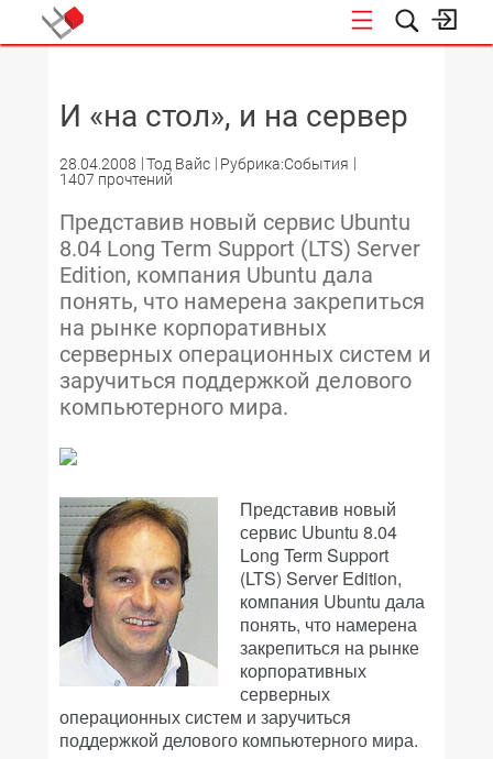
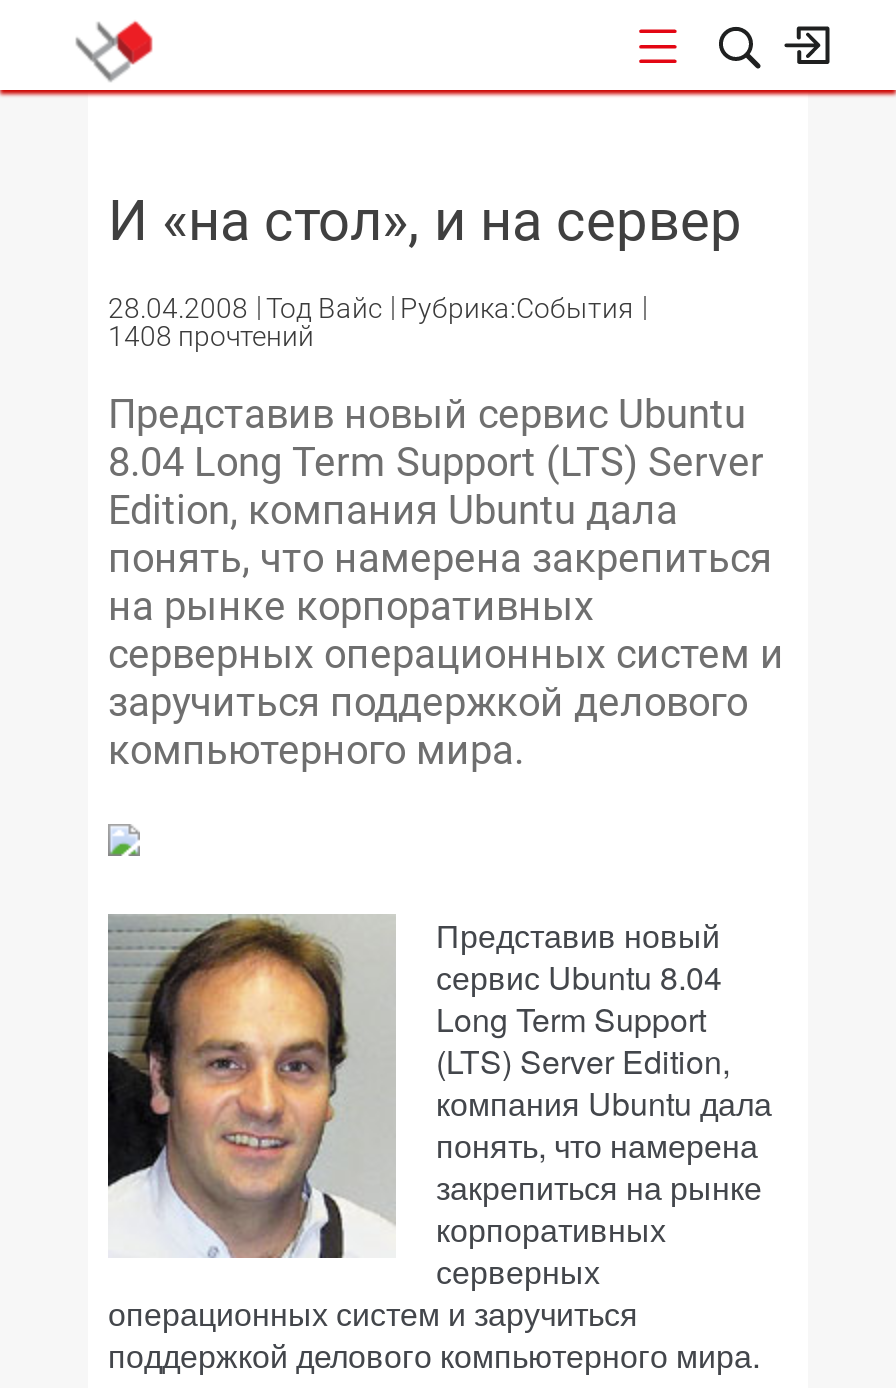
[59,170,173,188] 1407 прочтений -> [108,320,314,352] 1408 прочтений

